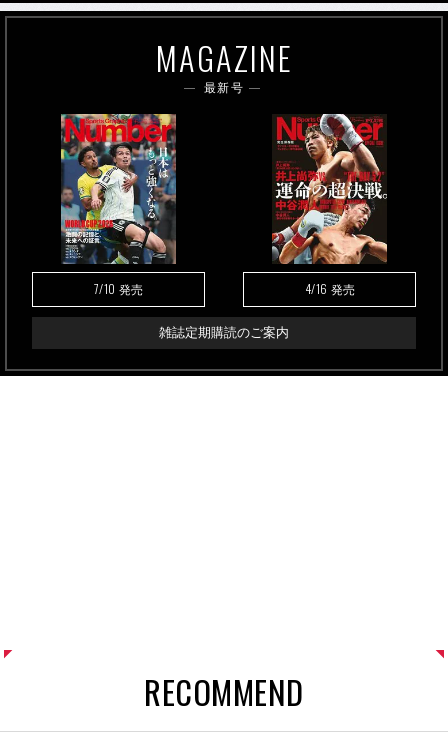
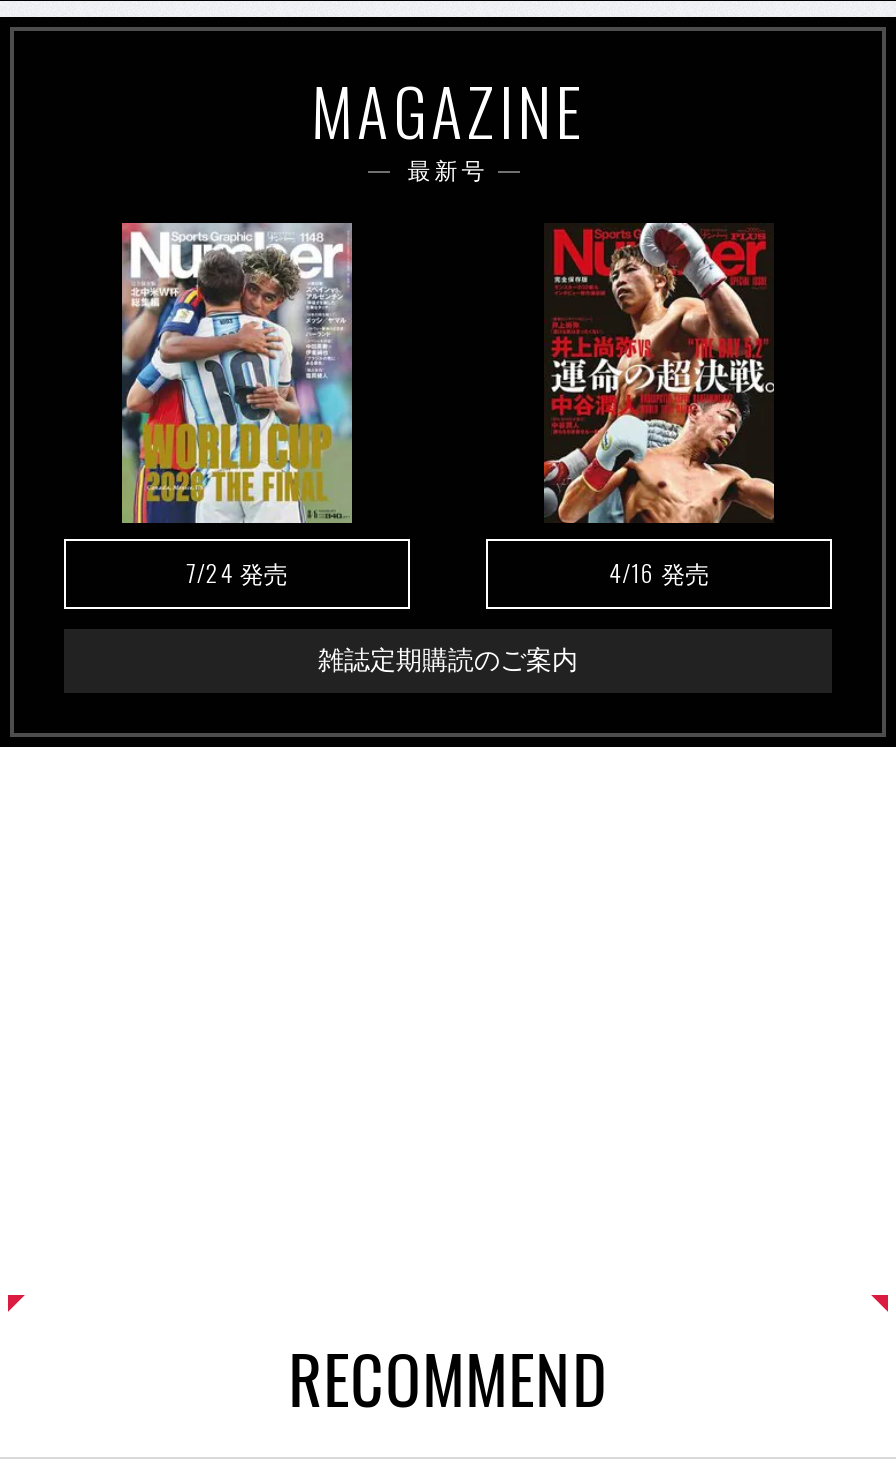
[61,113,176,296] [image] | 7/10発売 -> [120,221,354,588] [image] | 7/24発売

